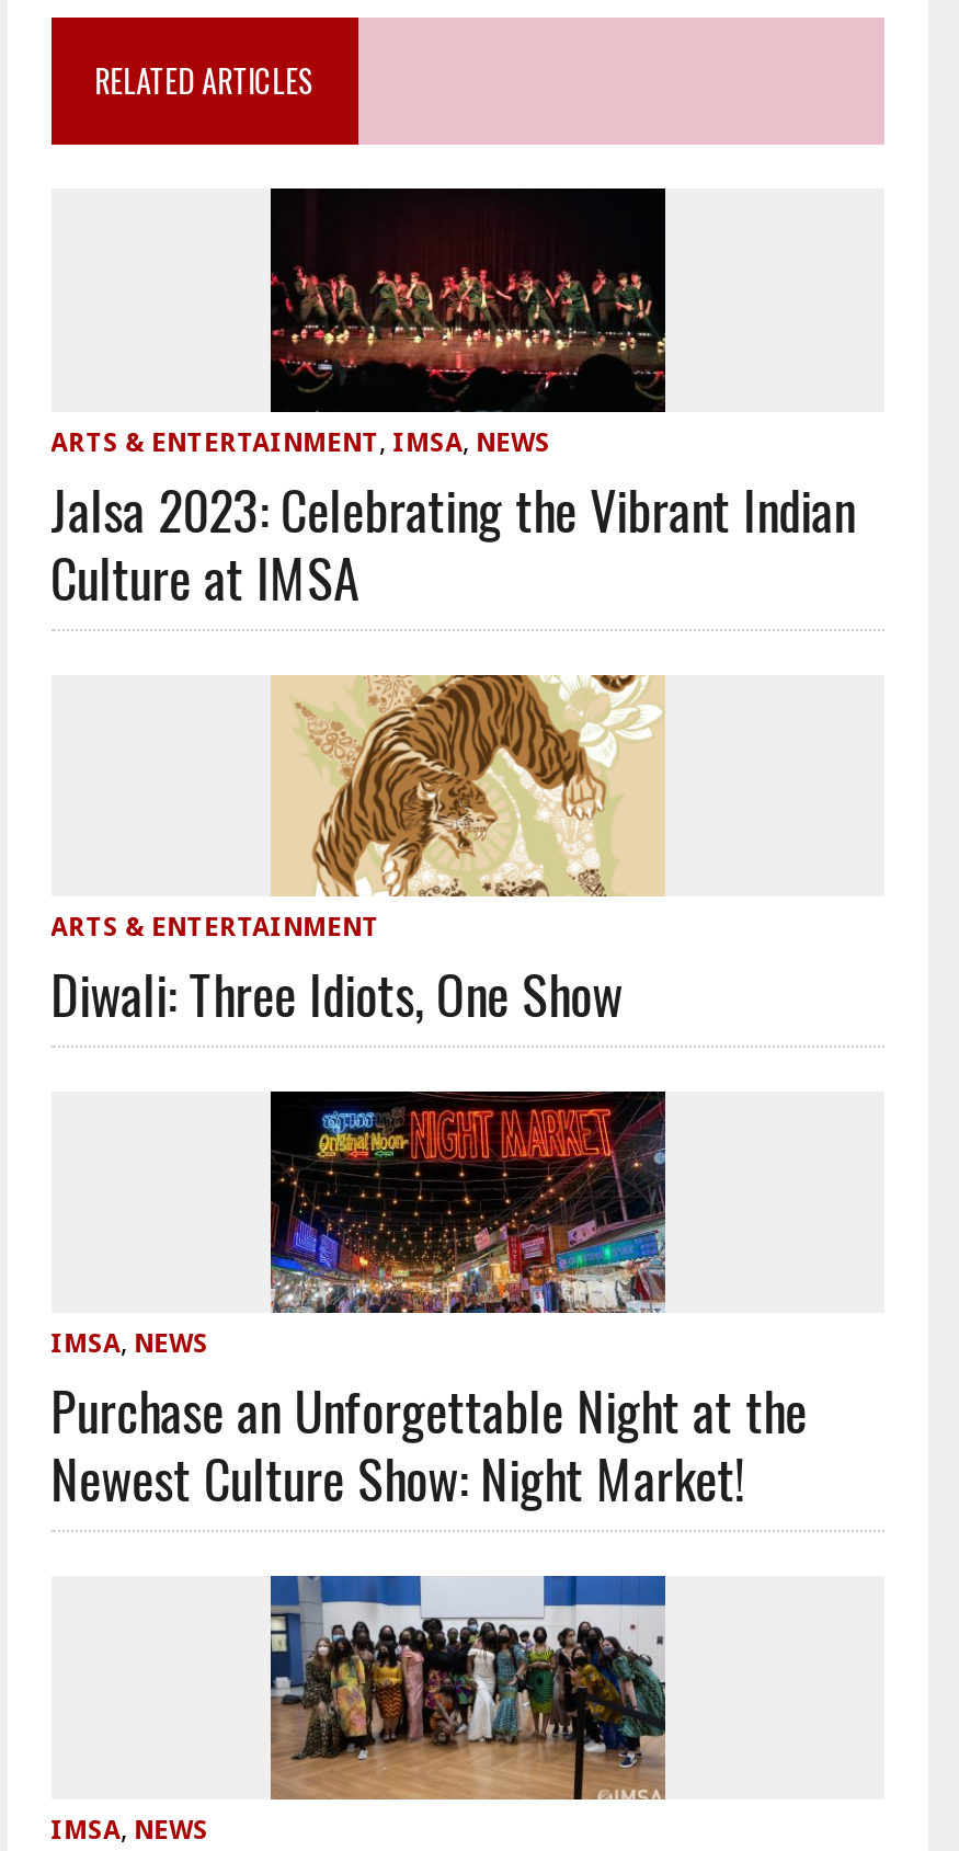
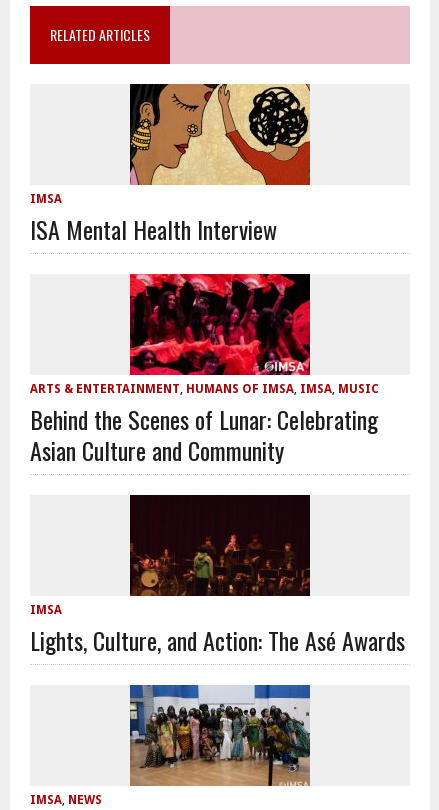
[51,186,855,615] [image] | ARTS & ENTERTAINMENT, IMSA, NEWS | Jalsa 2023: Celebrating the Vibrant Indian | Culture at IMSA -> [30,83,311,247] [image] | IMSA | ISA Mental Health Interview
[51,673,665,1033] [image] | ARTS & ENTERTAINMENT | Diwali: Three Idiots, One Show -> [30,273,379,468] [image] | ARTS & ENTERTAINMENT, HUMANS OF IMSA, IMSA, MUSIC | Behind the Scenes of Lunar: Celebrating | Asian Culture and Community
[51,1092,807,1518] [image] | IMSA, NEWS | Purchase an Unforgettable Night at the | Newest Culture Show: Night Market! -> [30,495,405,658] [image] | IMSA | Lights, Culture, and Action: The Asé Awards

